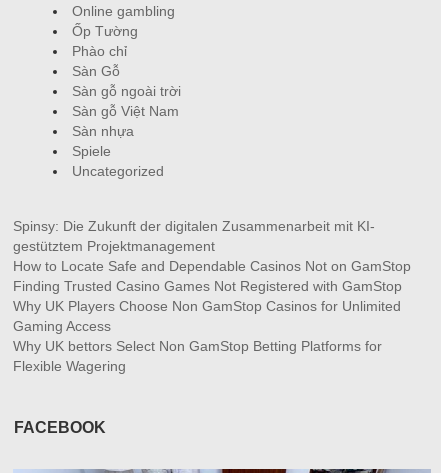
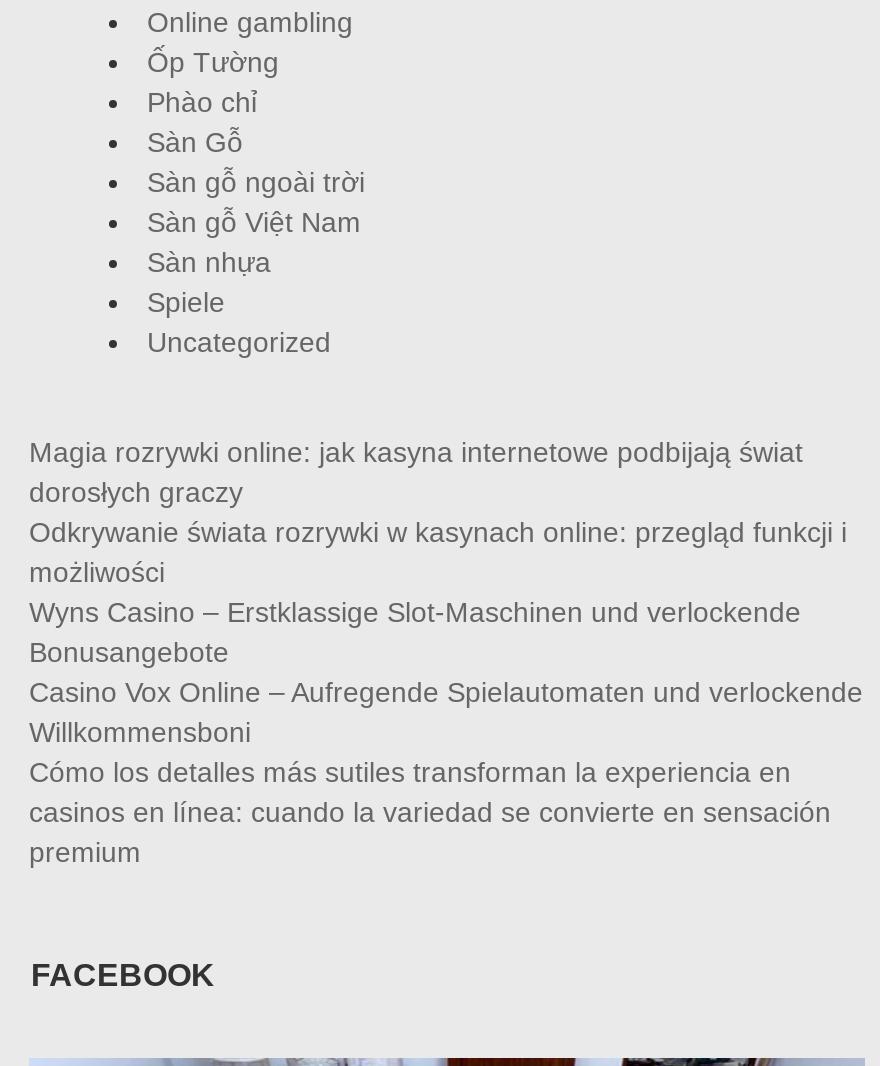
[13,217,411,373] Spinsy: Die Zukunft der digitalen Zusammenarbeit mit KI- | gestütztem Projektmanagement | How to Locate Safe and Dependable Casinos Not on GamStop | Finding Trusted Casino Games Not Registered with GamStop | Why UK Players Choose Non GamStop Casinos for Unlimited | Gaming Access | Why UK bettors Select Non GamStop Betting Platforms for | Flexible Wagering -> [29,435,863,867] Magia rozrywki online: jak kasyna internetowe podbijają świat | dorosłych graczy | Odkrywanie świata rozrywki w kasynach online: przegląd funkcji i | możliwości | Wyns Casino – Erstklassige Slot-Maschinen und verlockende | Bonusangebote | Casino Vox Online – Aufregende Spielautomaten und verlockende | Willkommensboni | Cómo los detalles más sutiles transforman la experiencia en | casinos en línea: cuando la variedad se convierte en sensación | premium

